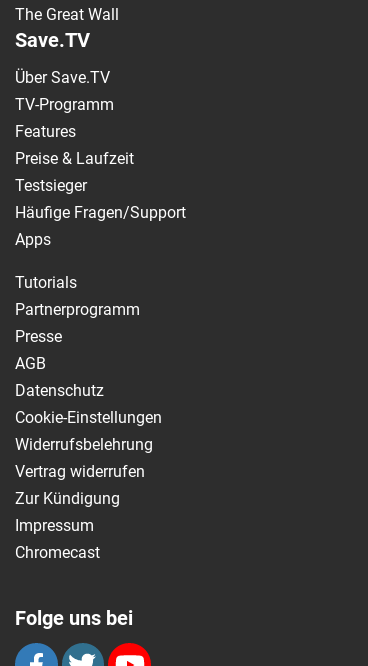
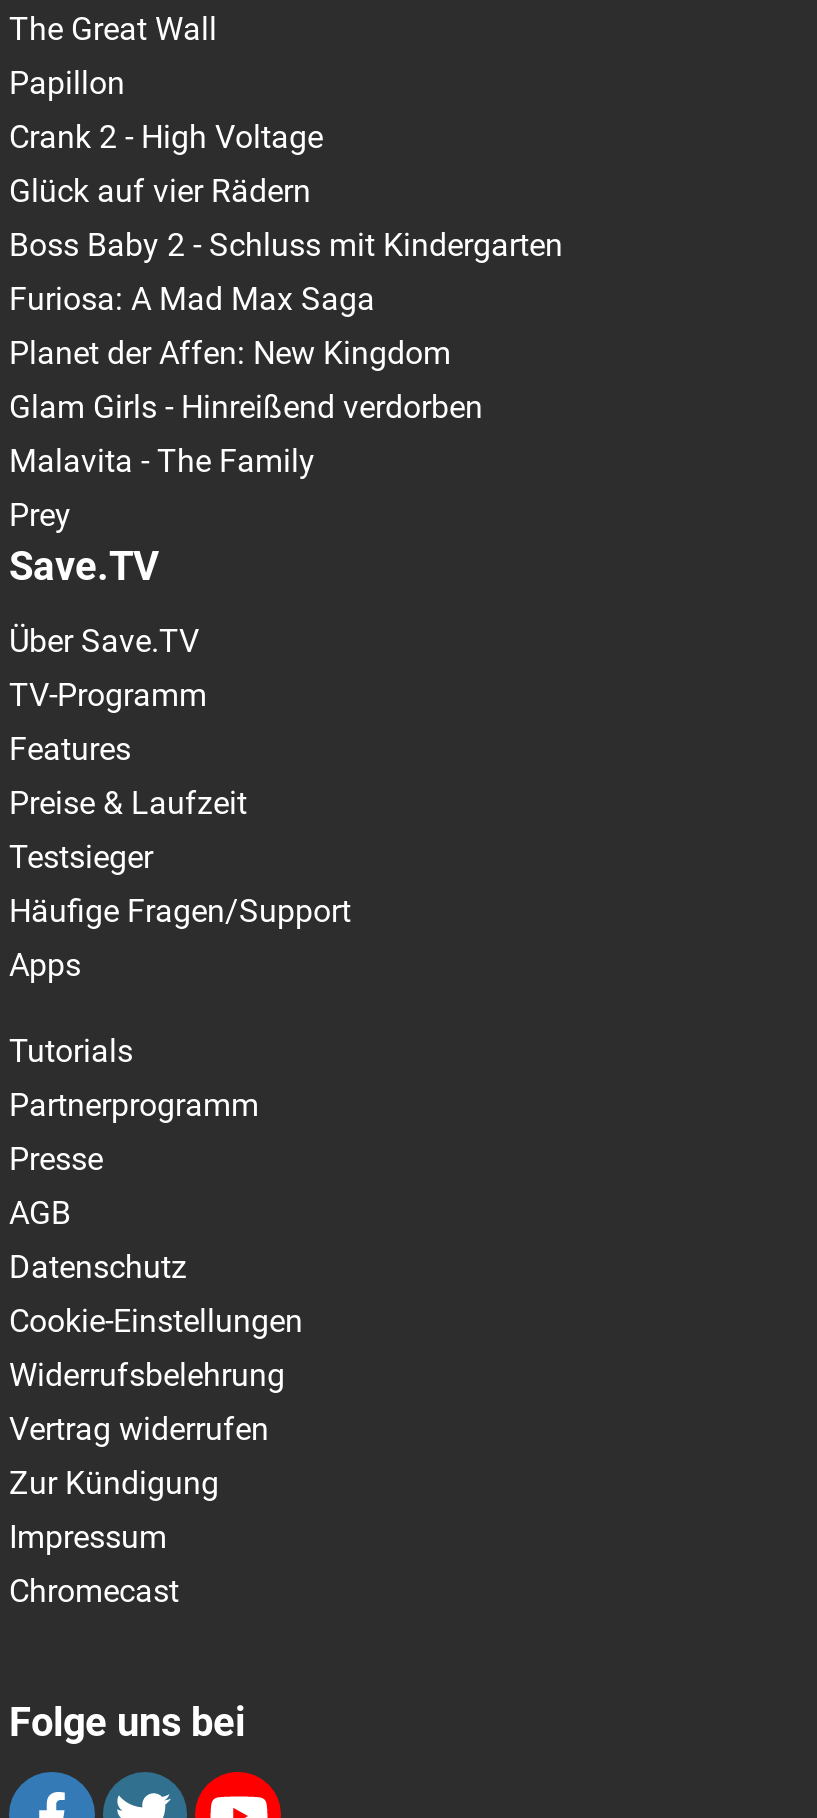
none -> [9,63,563,533] Papillon | Crank 2 - High Voltage | Glück auf vier Rädern | Boss Baby 2 - Schluss mit Kindergarten | Furiosa: A Mad Max Saga | Planet der Affen: New Kingdom | Glam Girls - Hinreißend verdorben | Malavita - The Family | Prey

